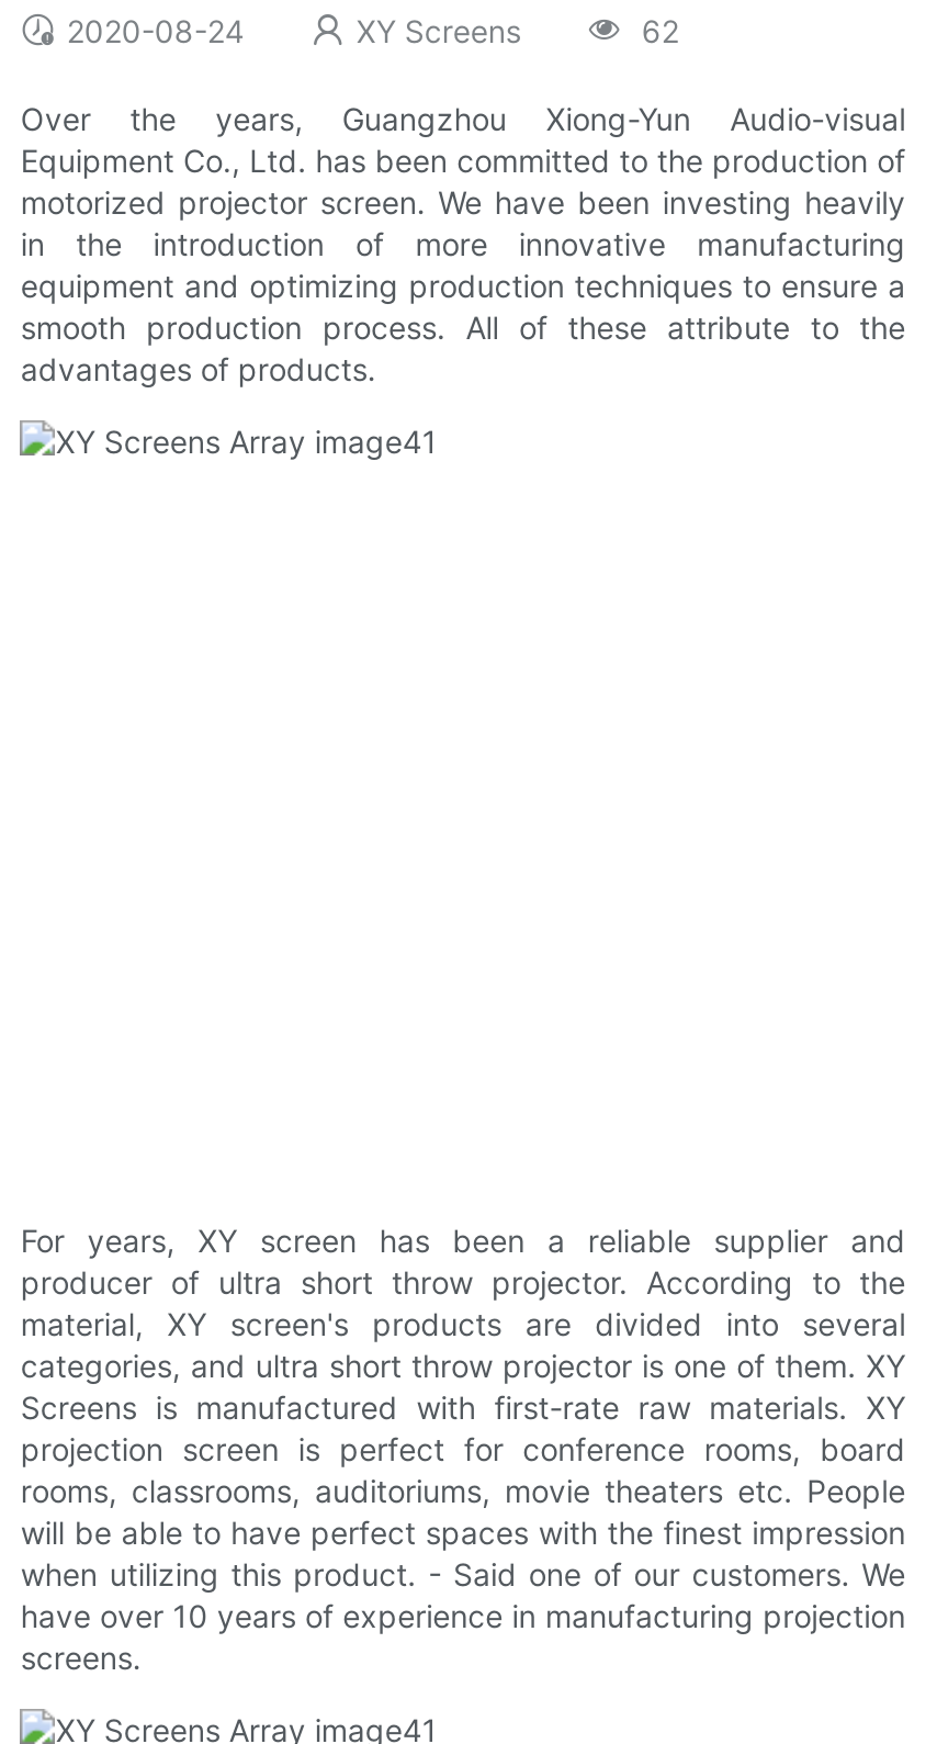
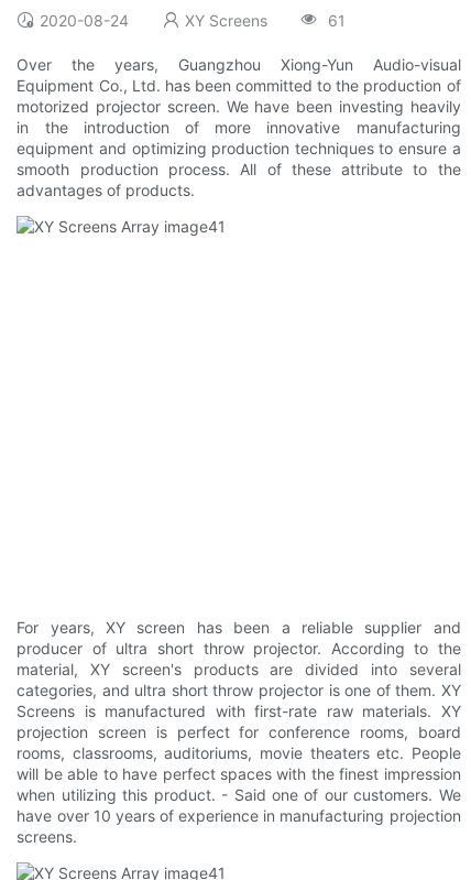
[642,13,679,50] 62 -> [328,11,346,30] 61

